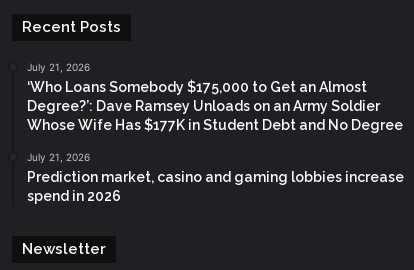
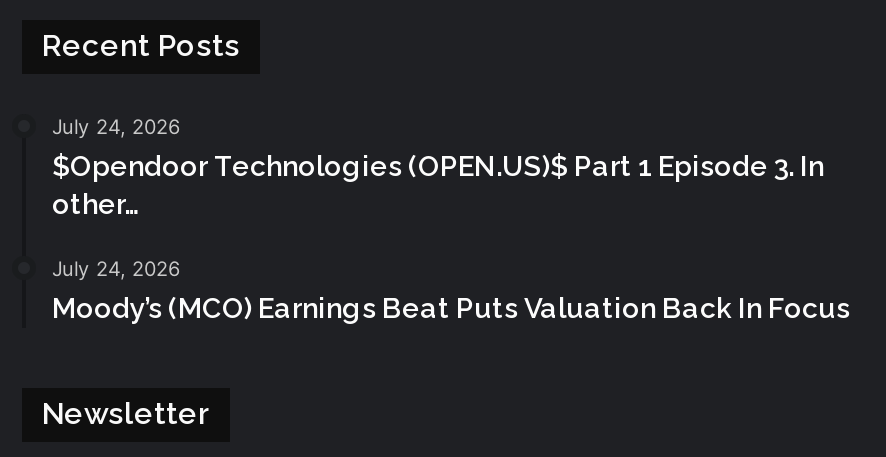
[27,61,403,133] July 21, 2026 | ‘Who Loans Somebody $175,000 to Get an Almost | Degree?’: Dave Ramsey Unloads on an Army Soldier | Whose Wife Has $177K in Student Debt and No Degree -> [52,115,824,221] July 24, 2026 | $Opendoor Technologies (OPEN.US)$ Part 1 Episode 3. In | other…
[27,151,404,204] July 21, 2026 | Prediction market, casino and gaming lobbies increase | spend in 2026 -> [52,257,850,325] July 24, 2026 | Moody’s (MCO) Earnings Beat Puts Valuation Back In Focus

